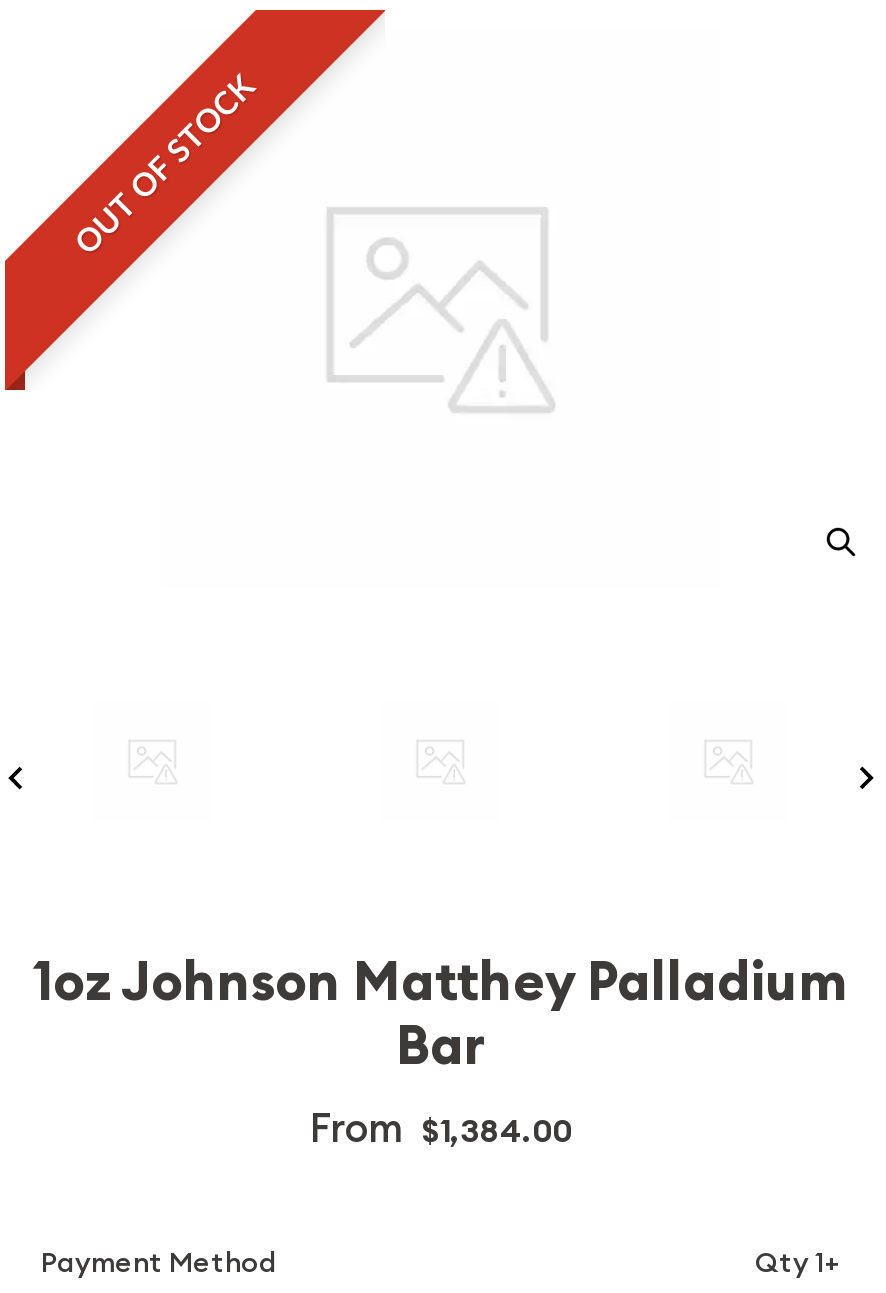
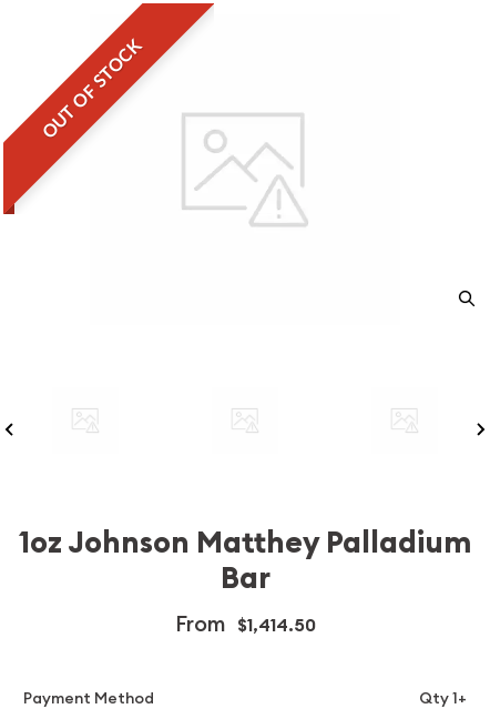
[310,1102,572,1154] From $1,384.00 -> [175,609,315,638] From $1,414.50

